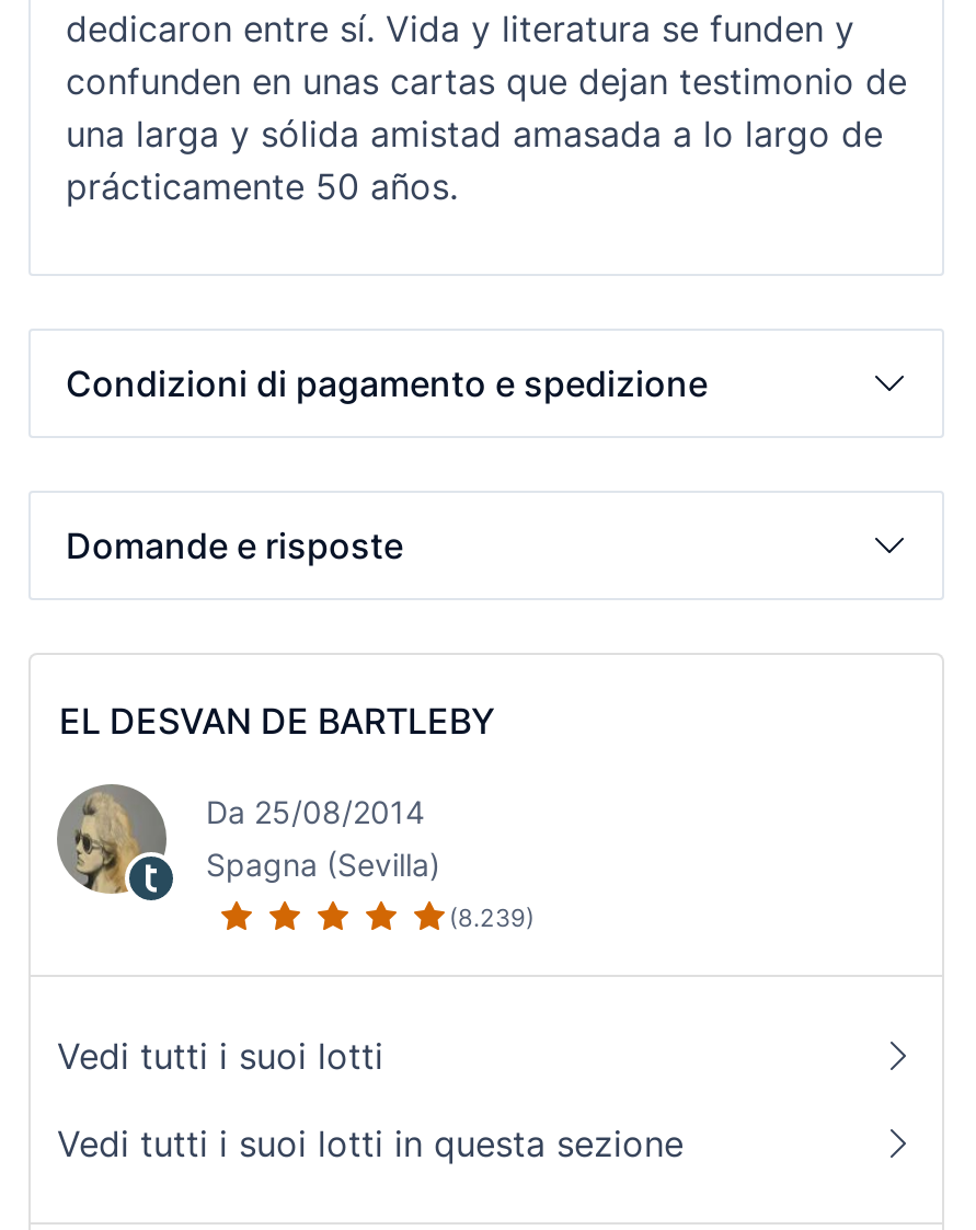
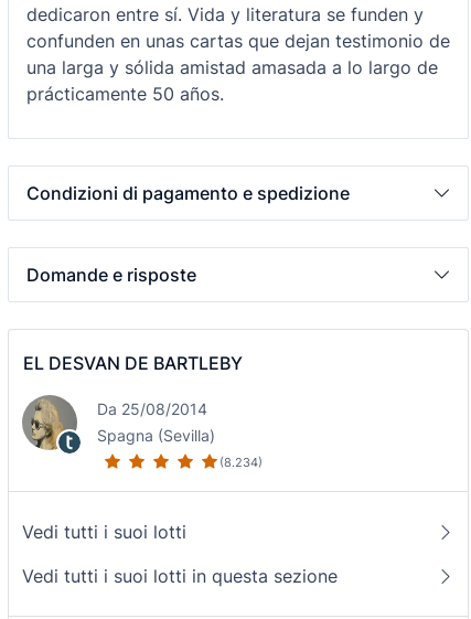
[449,902,535,933] (8.239) -> [220,454,263,470] (8.234)

